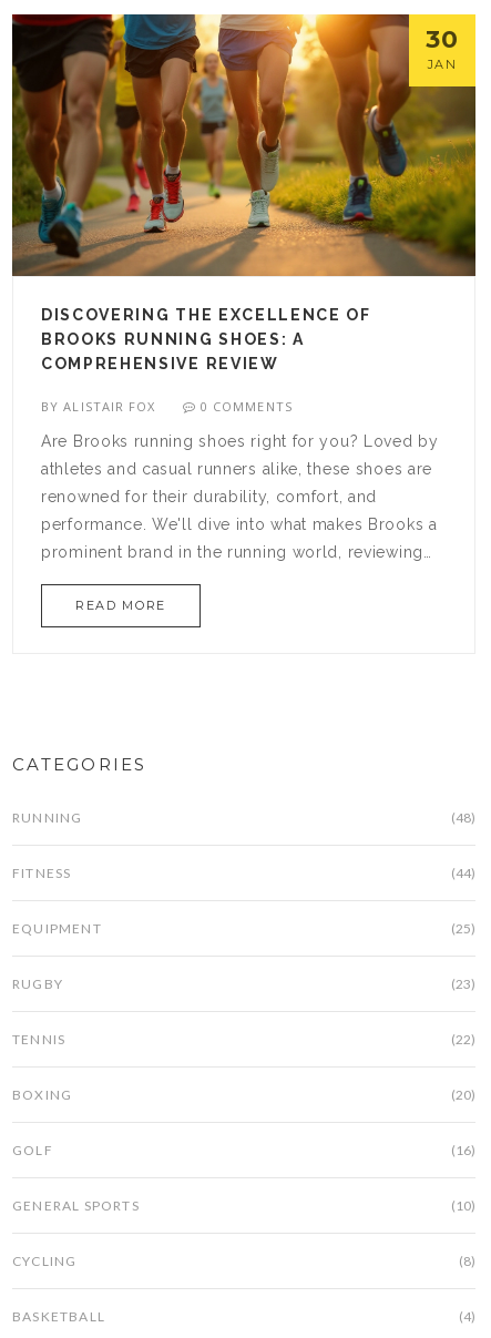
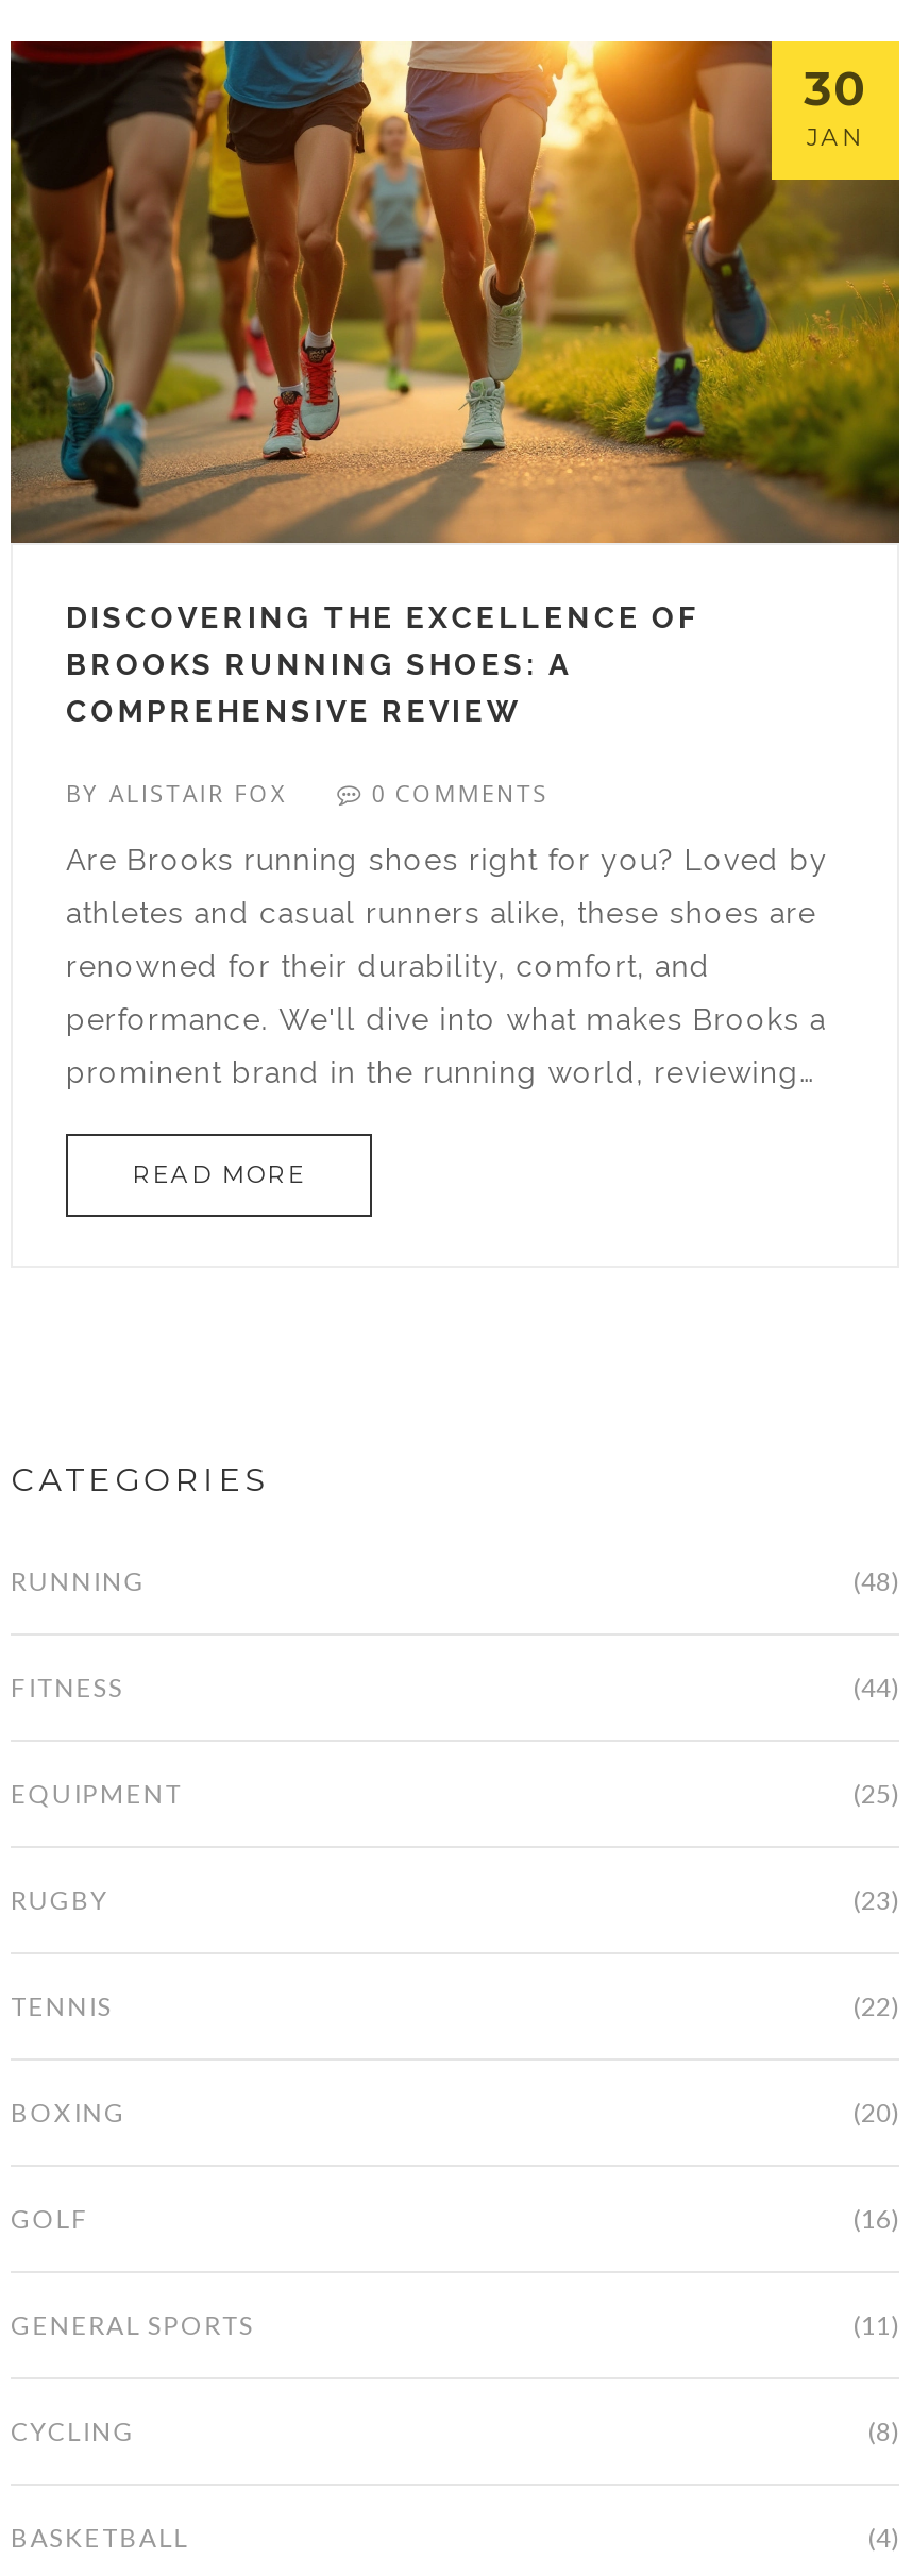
[451,1197,475,1213] (10) -> [852,2308,899,2340] (11)

